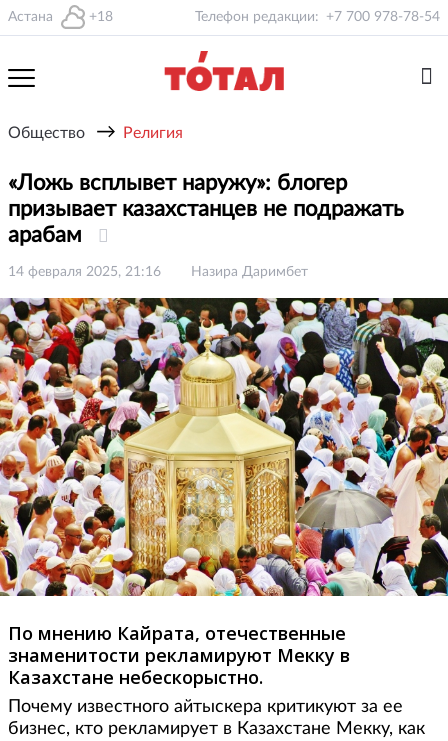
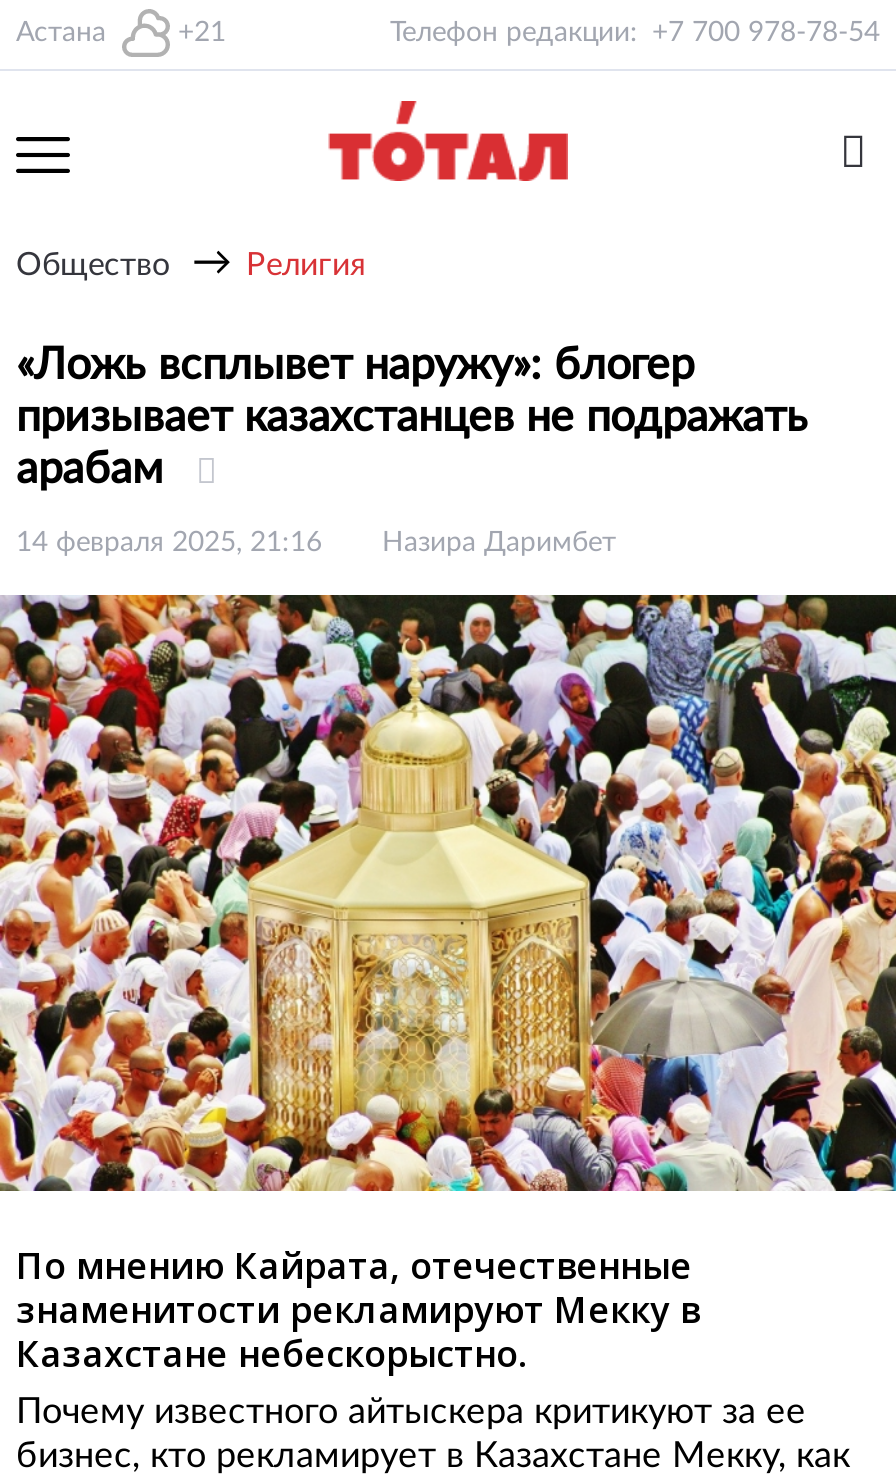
[89,10,113,24] +18 -> [178,19,226,47] +21

